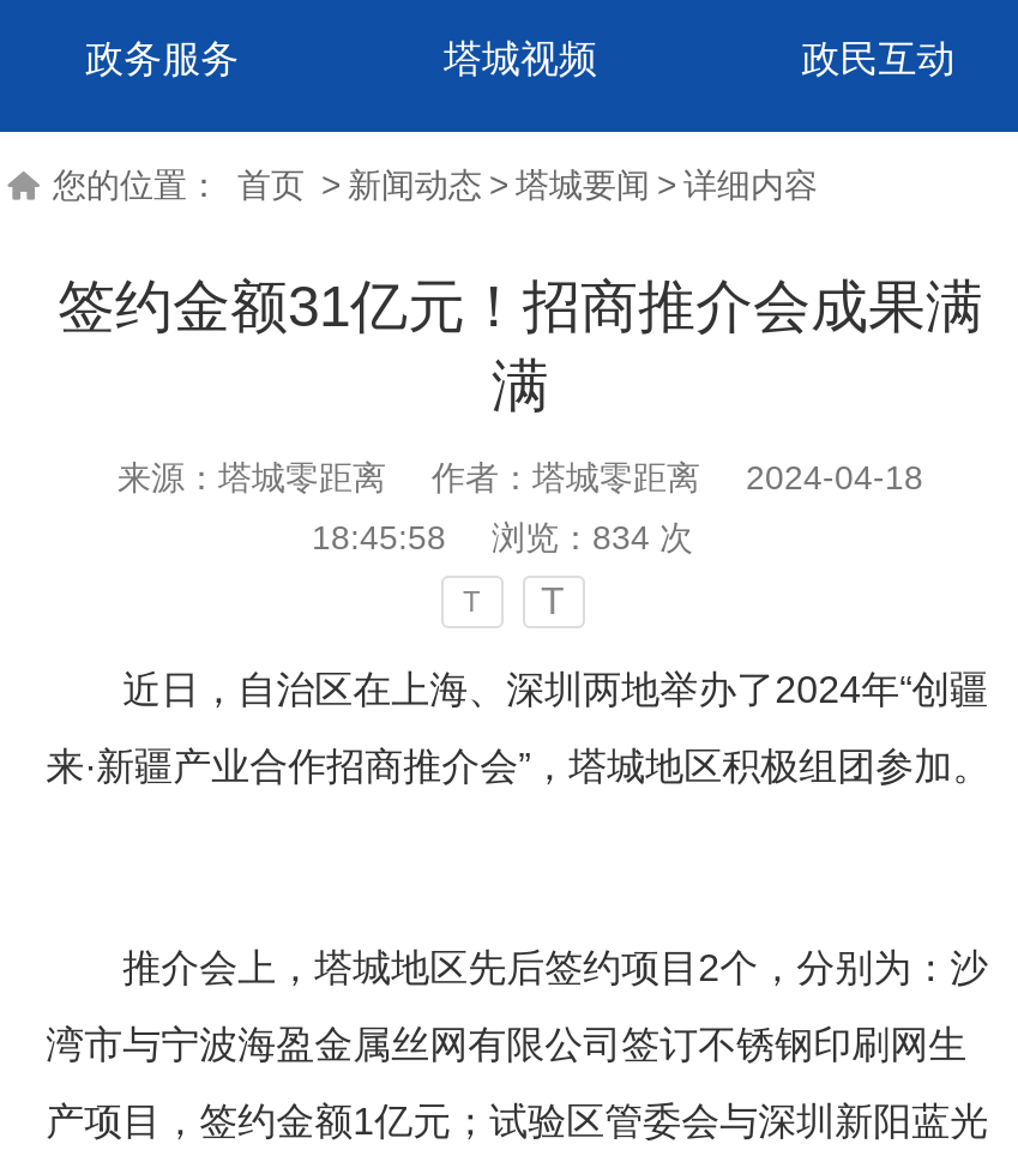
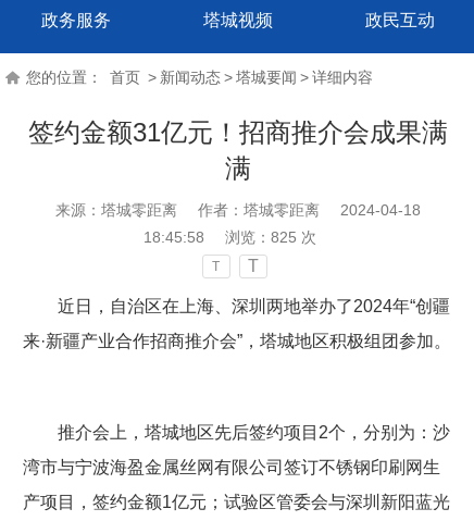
[312,517,693,555] 18:45:58 浏览：834次 -> [144,228,316,245] 18:45:58 浏览：825次

